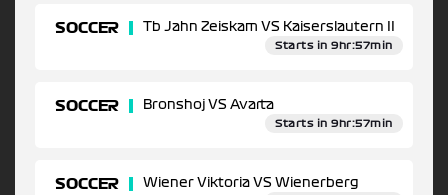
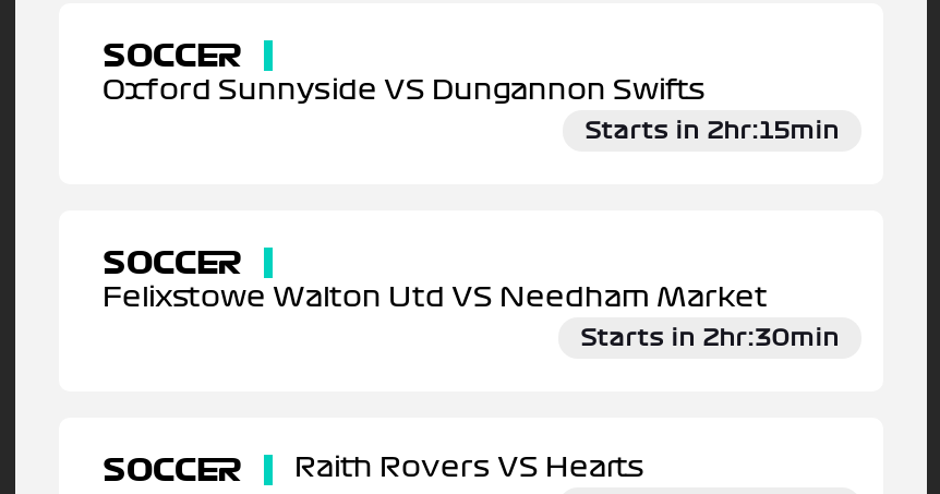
[143,21,395,33] Tb Jahn Zeiskam VS Kaiserslautern II -> [103,77,704,104] Oxford Sunnyside VS Dungannon Swifts
[275,40,393,51] Starts in 9hr:57min -> [585,119,839,143] Starts in 2hr:15min
[143,99,274,111] Bronshoj VS Avarta -> [103,285,768,311] Felixstowe Walton Utd VS Needham Market
[275,118,393,129] Starts in 9hr:57min -> [581,326,839,350] Starts in 2hr:30min
[143,177,358,189] Wiener Viktoria VS Wienerberg -> [294,455,643,481] Raith Rovers VS Hearts

